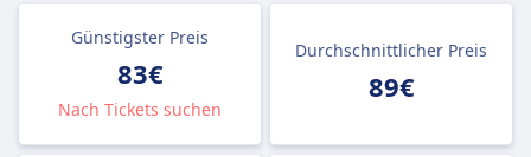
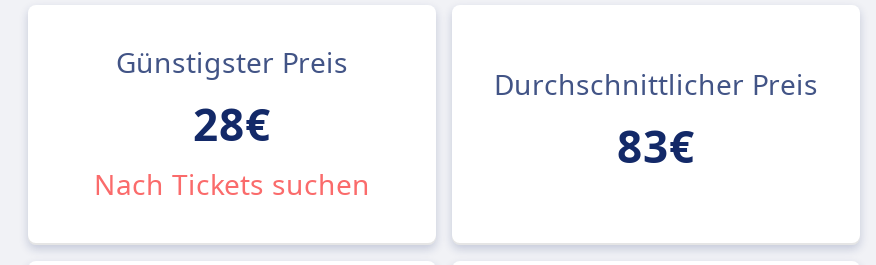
[117,55,163,91] 83€ -> [193,93,271,153] 28€
[368,68,414,104] 89€ -> [617,115,695,175] 83€

